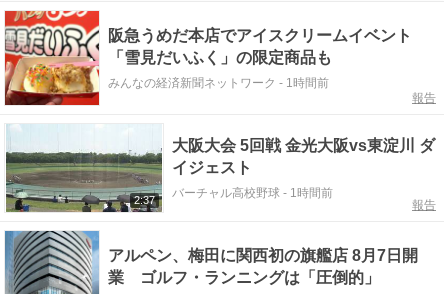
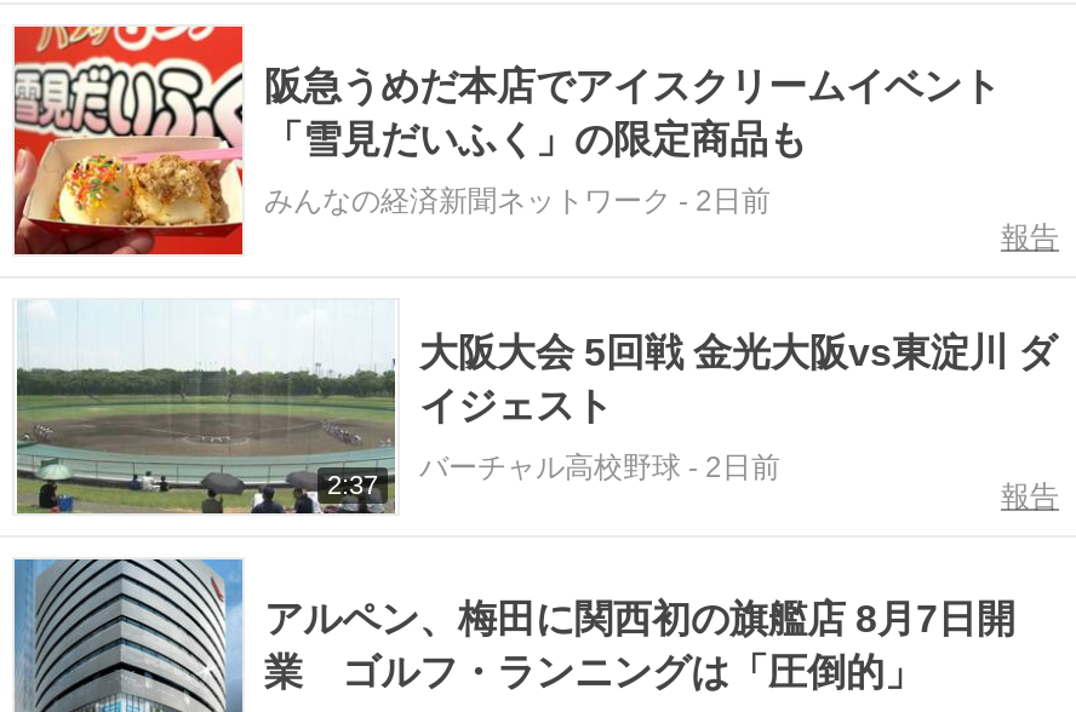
[108,76,329,90] みんなの経済新聞ネットワーク- 1時間前 -> [264,184,771,218] みんなの経済新聞ネットワーク- 2日前
[172,186,333,200] バーチャル高校野球- 1時間前 -> [419,450,780,484] バーチャル高校野球- 2日前

